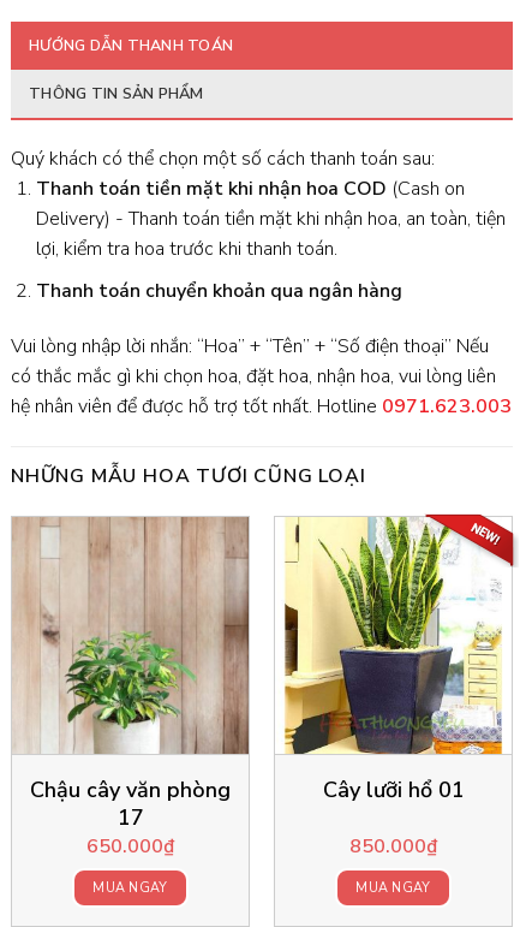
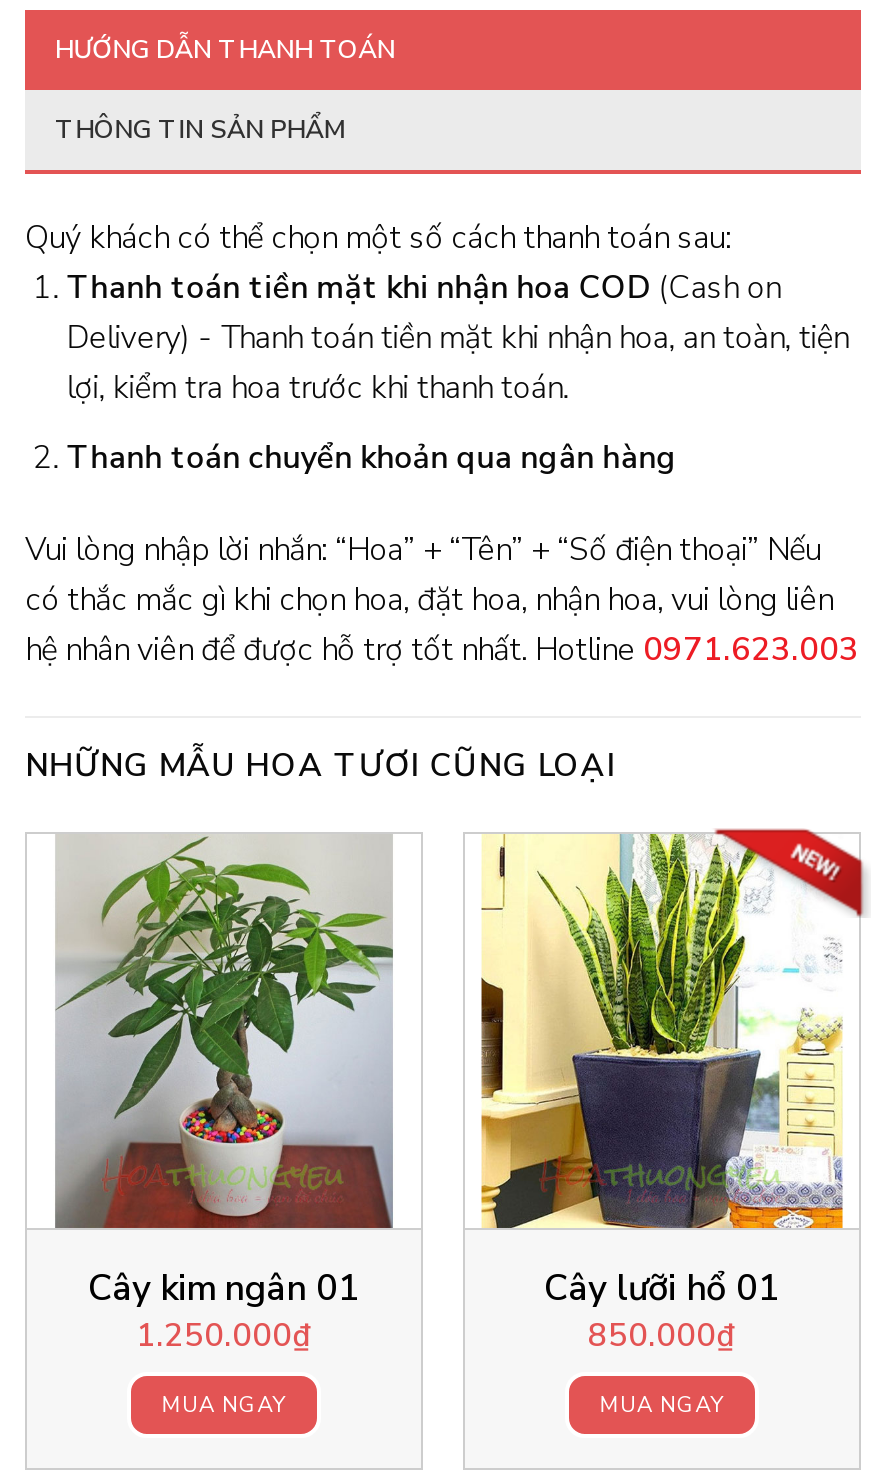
[11,516,250,859] [image] | Chậu cây văn phòng | 17 | 650.000₫ -> [27,834,421,1357] [image] | Cây kim ngân 01 | 1.250.000₫

